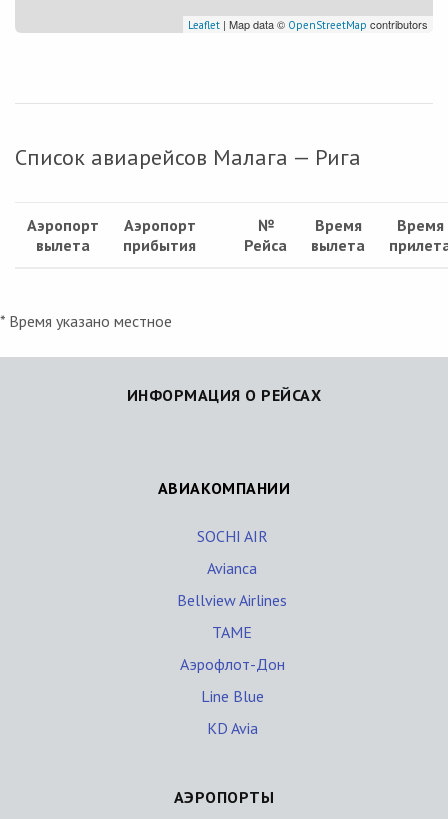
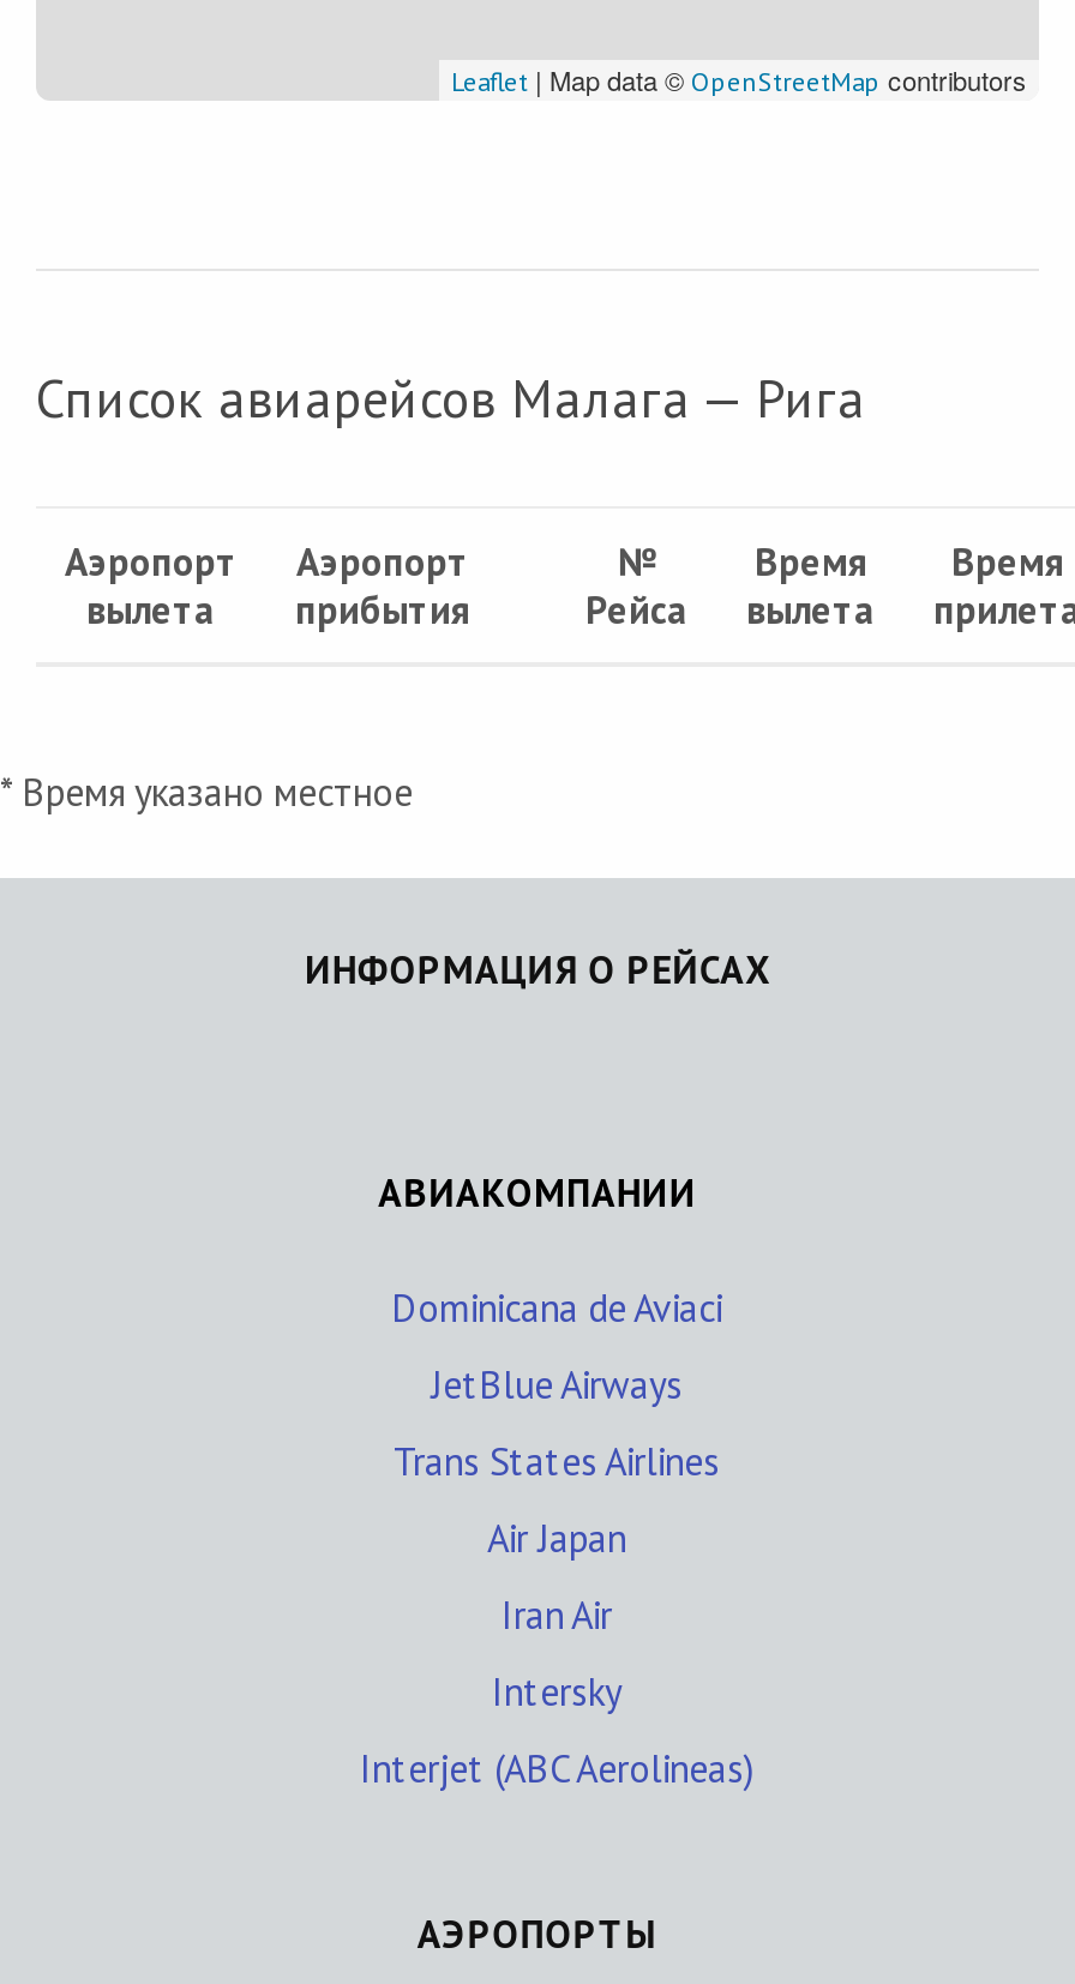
[196,526,267,546] SOCHI AIR -> [391,1283,722,1331] Dominicana de Aviaci
[207,558,257,578] Avianca -> [431,1360,683,1408] JetBlue Airways
[177,590,287,610] Bellview Airlines -> [394,1437,720,1485] Trans States Airlines
[212,622,252,642] TAME -> [487,1514,626,1562] Air Japan
[179,654,284,674] Аэрофлот-Дон -> [502,1591,612,1639] Iran Air
[200,686,263,706] Line Blue -> [492,1667,621,1715] Intersky
[206,718,257,738] KD Avia -> [360,1744,753,1792] Interjet (ABC Aerolineas)

